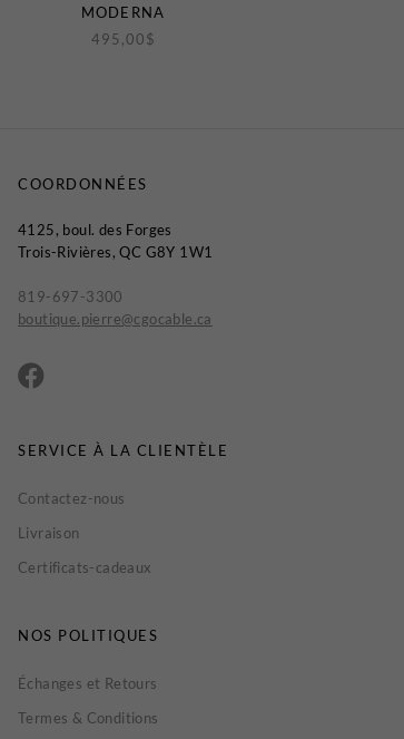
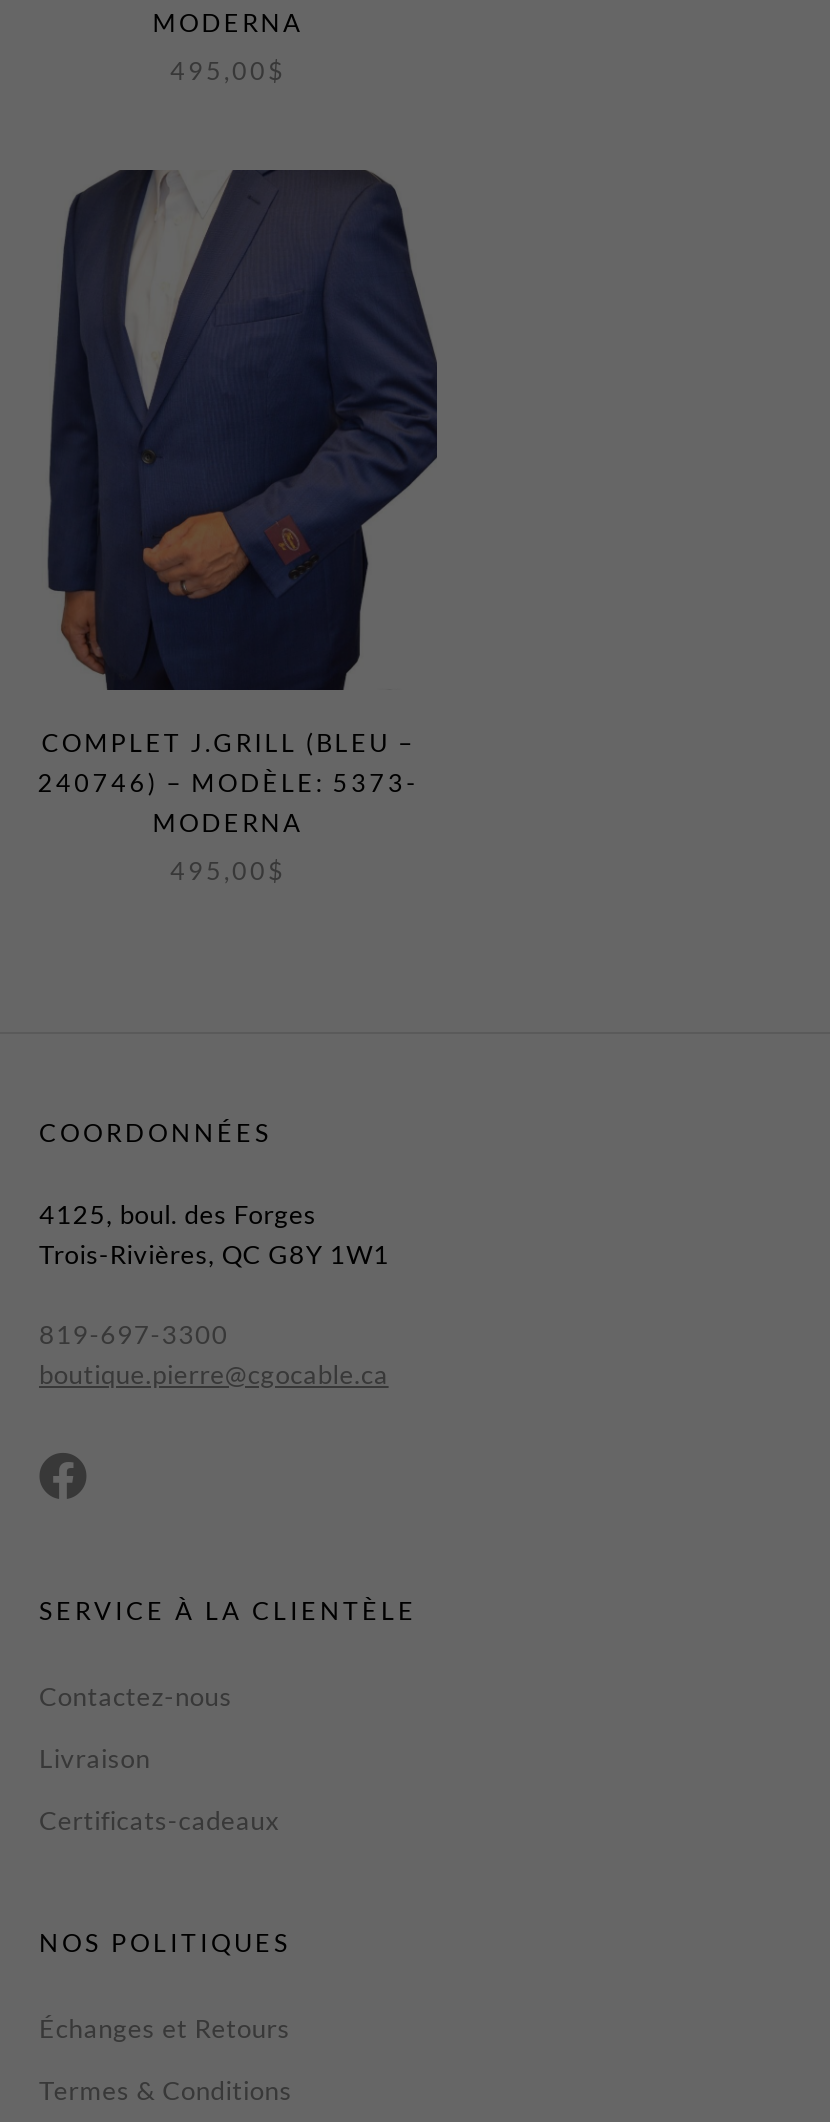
none -> [37,168,439,887] [image] | COMPLET J.GRILL (BLEU – | 240746) – MODÈLE: 5373- | MODERNA | 495,00$

